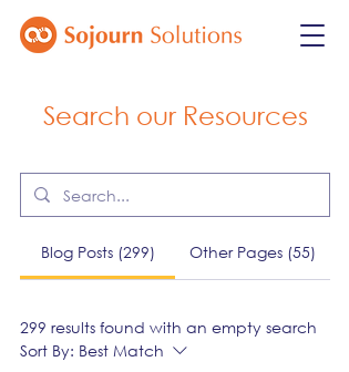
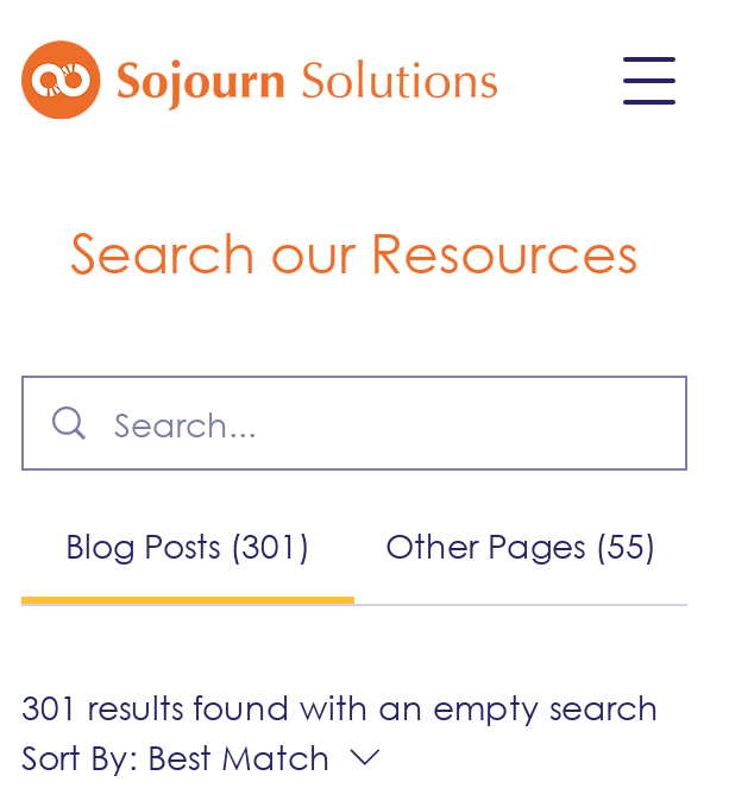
[40,241,316,262] Blog Posts (299) Other Pages (55) -> [65,523,656,568] Blog Posts (301) Other Pages (55)
[20,317,317,338] 299 results found with an empty search -> [21,685,659,730] 301 results found with an empty search

